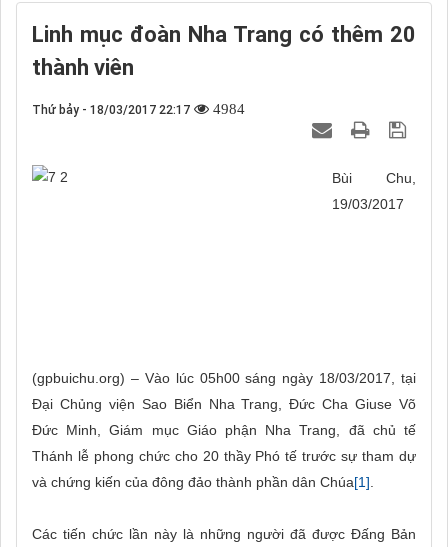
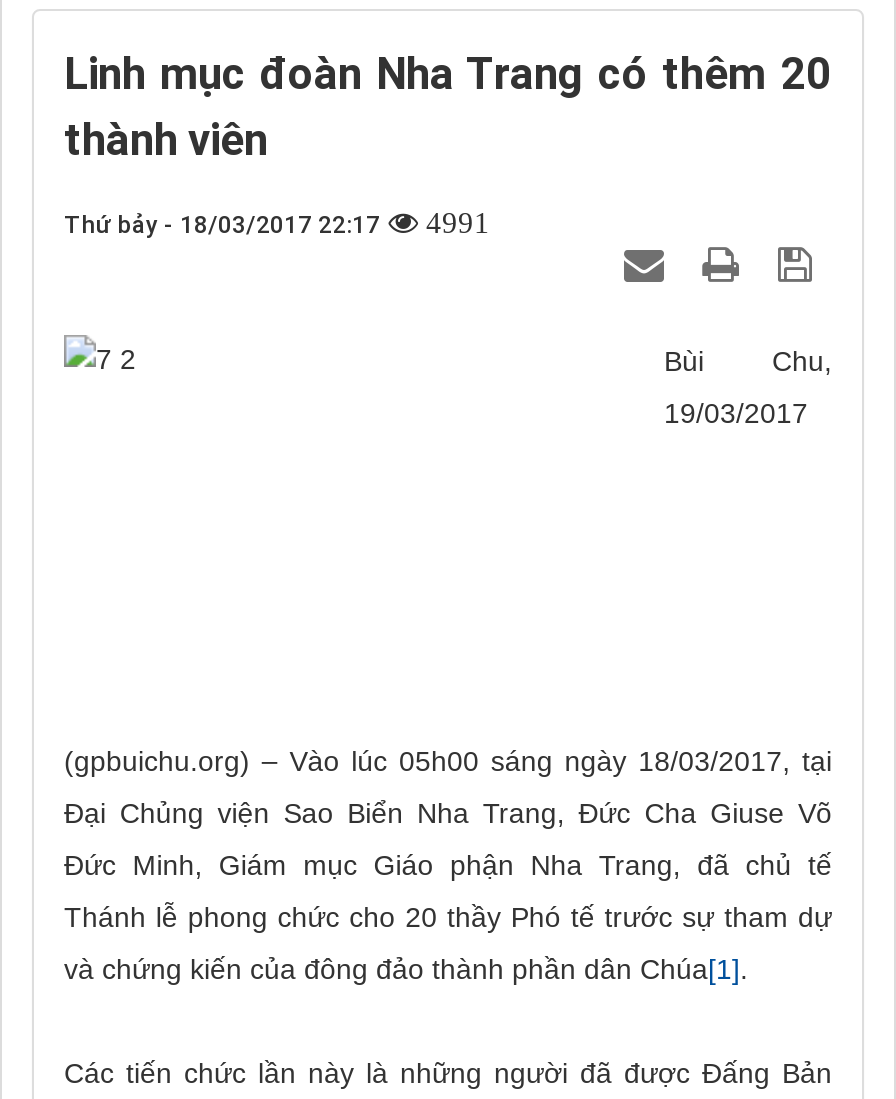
[32,100,245,116] Thứ bảy - 18/03/2017 22:17 4984 -> [64,206,490,238] Thứ bảy - 18/03/2017 22:17 4991

